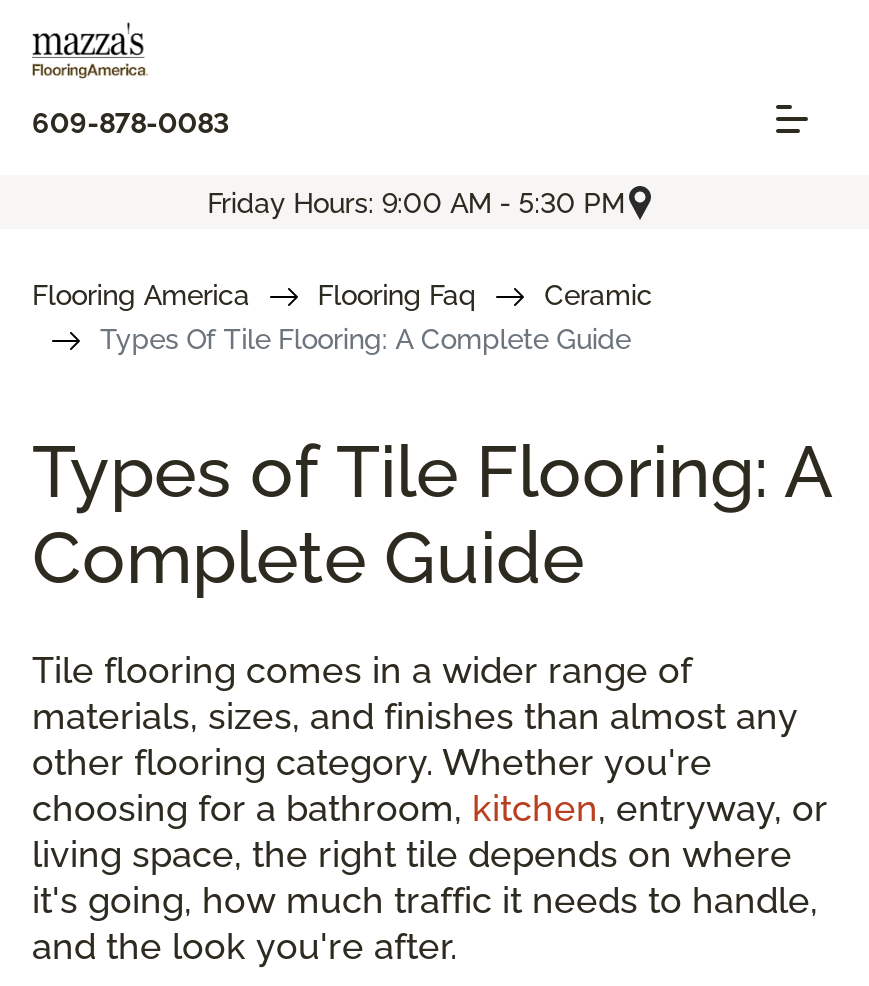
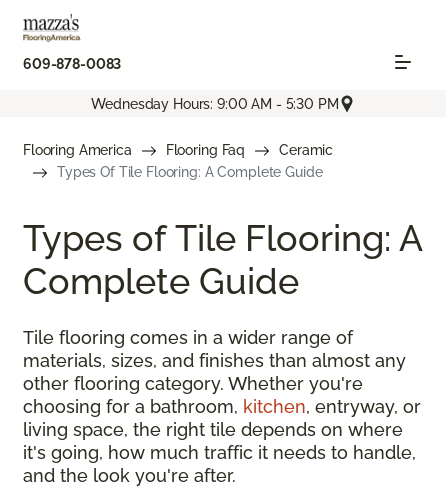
[207,186,625,218] Friday Hours: 9:00 AM - 5:30 PM -> [91,96,339,112] Wednesday Hours: 9:00 AM - 5:30 PM

